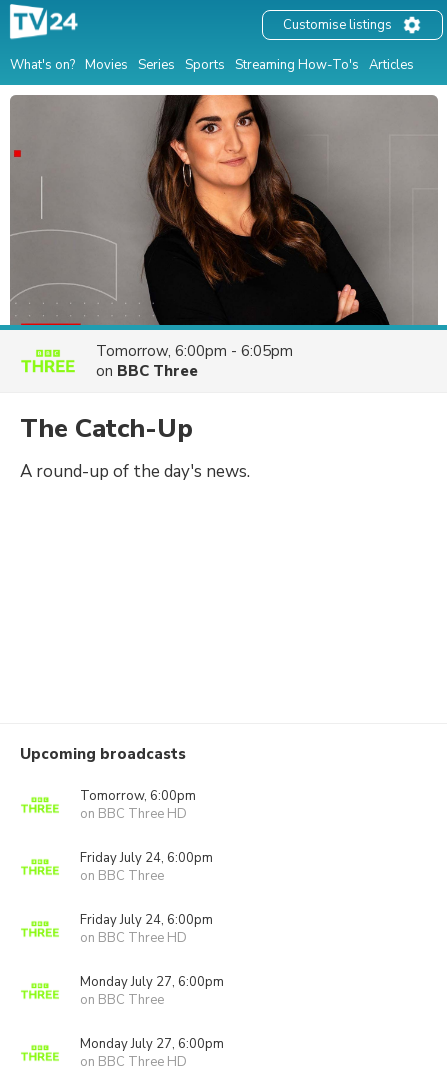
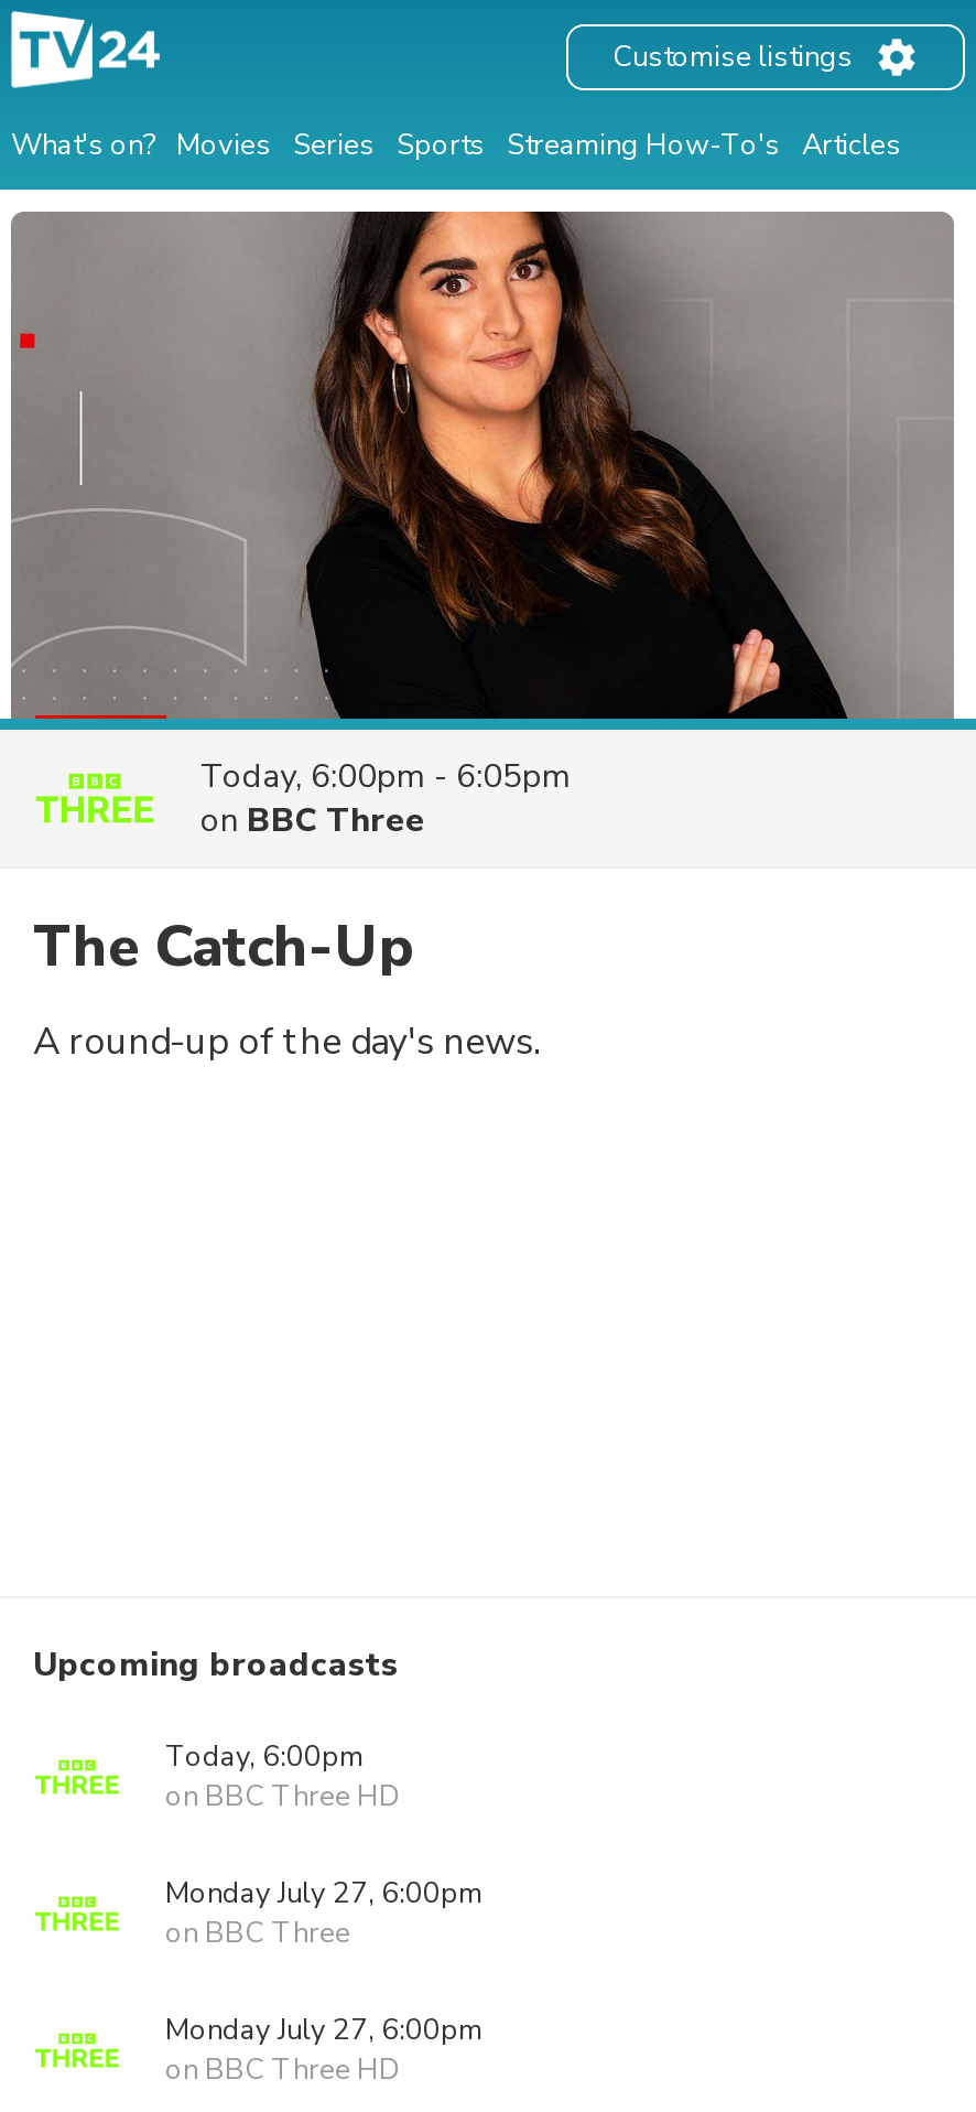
[96,341,293,361] Tomorrow, 6:00pm - 6:05pm -> [200,754,571,798] Today, 6:00pm - 6:05pm
[80,787,213,929] Tomorrow, 6:00pm | on BBC Three HD | Friday July 24, 6:00pm | on BBC Three | Friday July 24, 6:00pm -> [165,1737,364,1777] Today, 6:00pm

